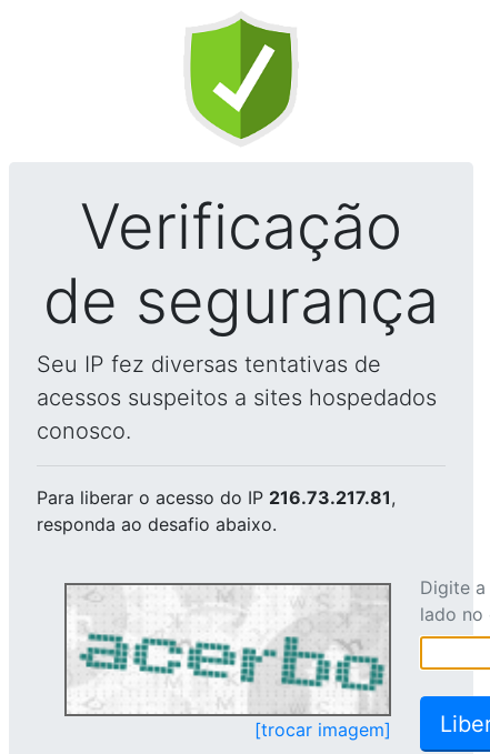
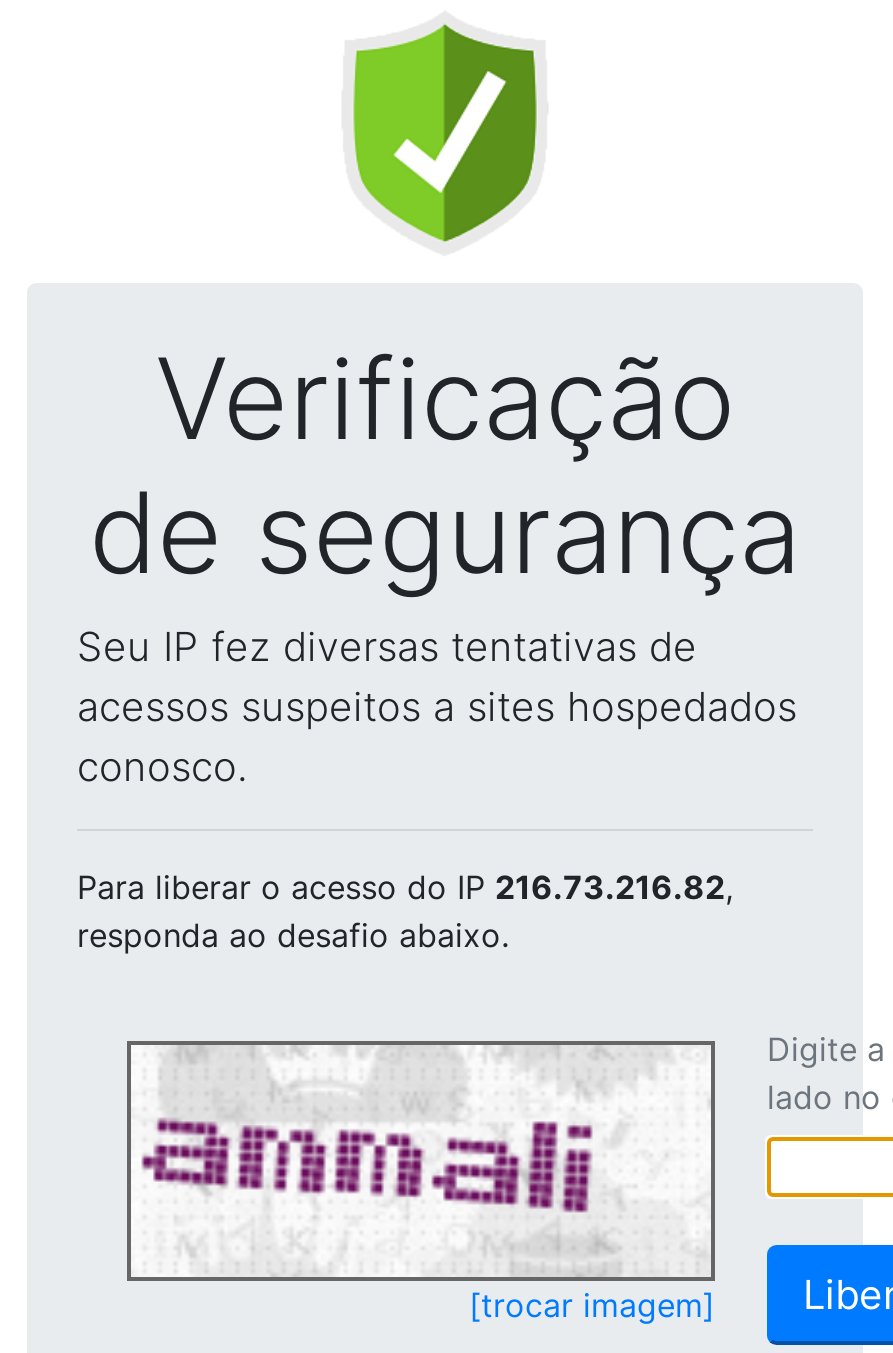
[37,486,396,509] Para liberar o acesso do IP 216.73.217.81, -> [77,867,733,907] Para liberar o acesso do IP 216.73.216.82,
[70,586,387,713] [image] -> [135,1049,709,1273] [image]

